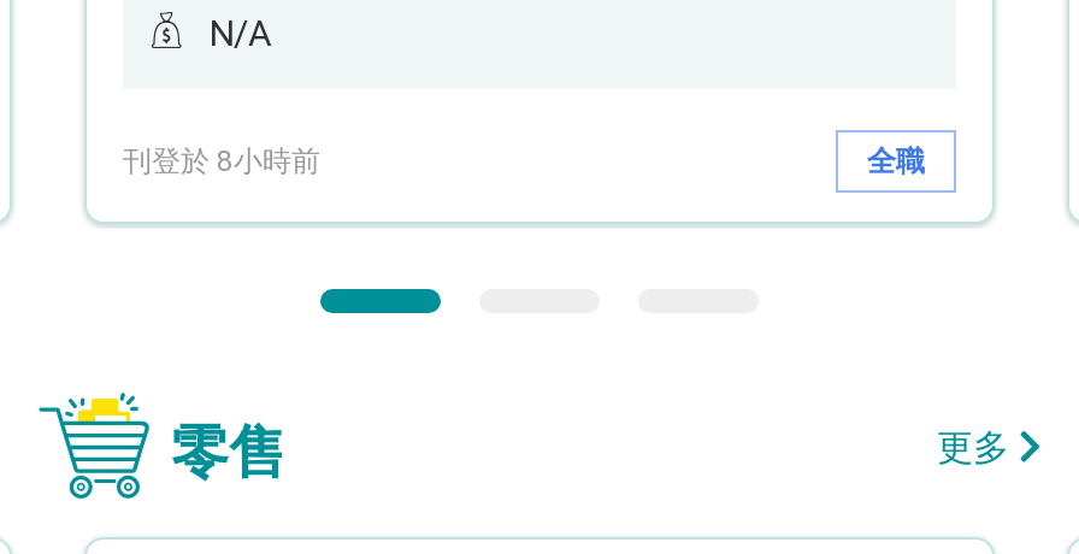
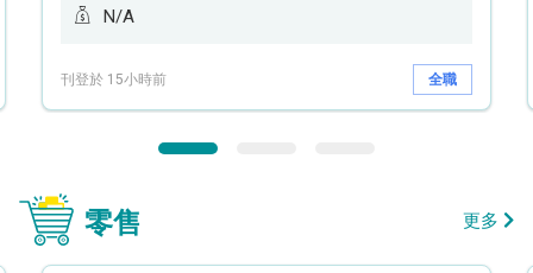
[123,143,320,177] 刊登於 8小時前 -> [61,71,167,87] 刊登於 15小時前

